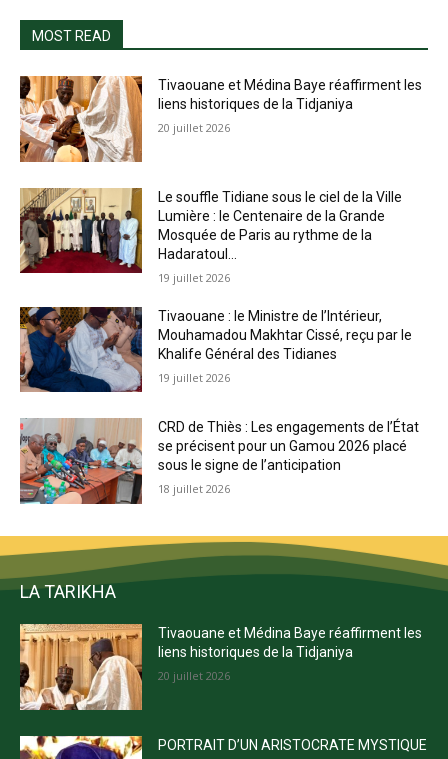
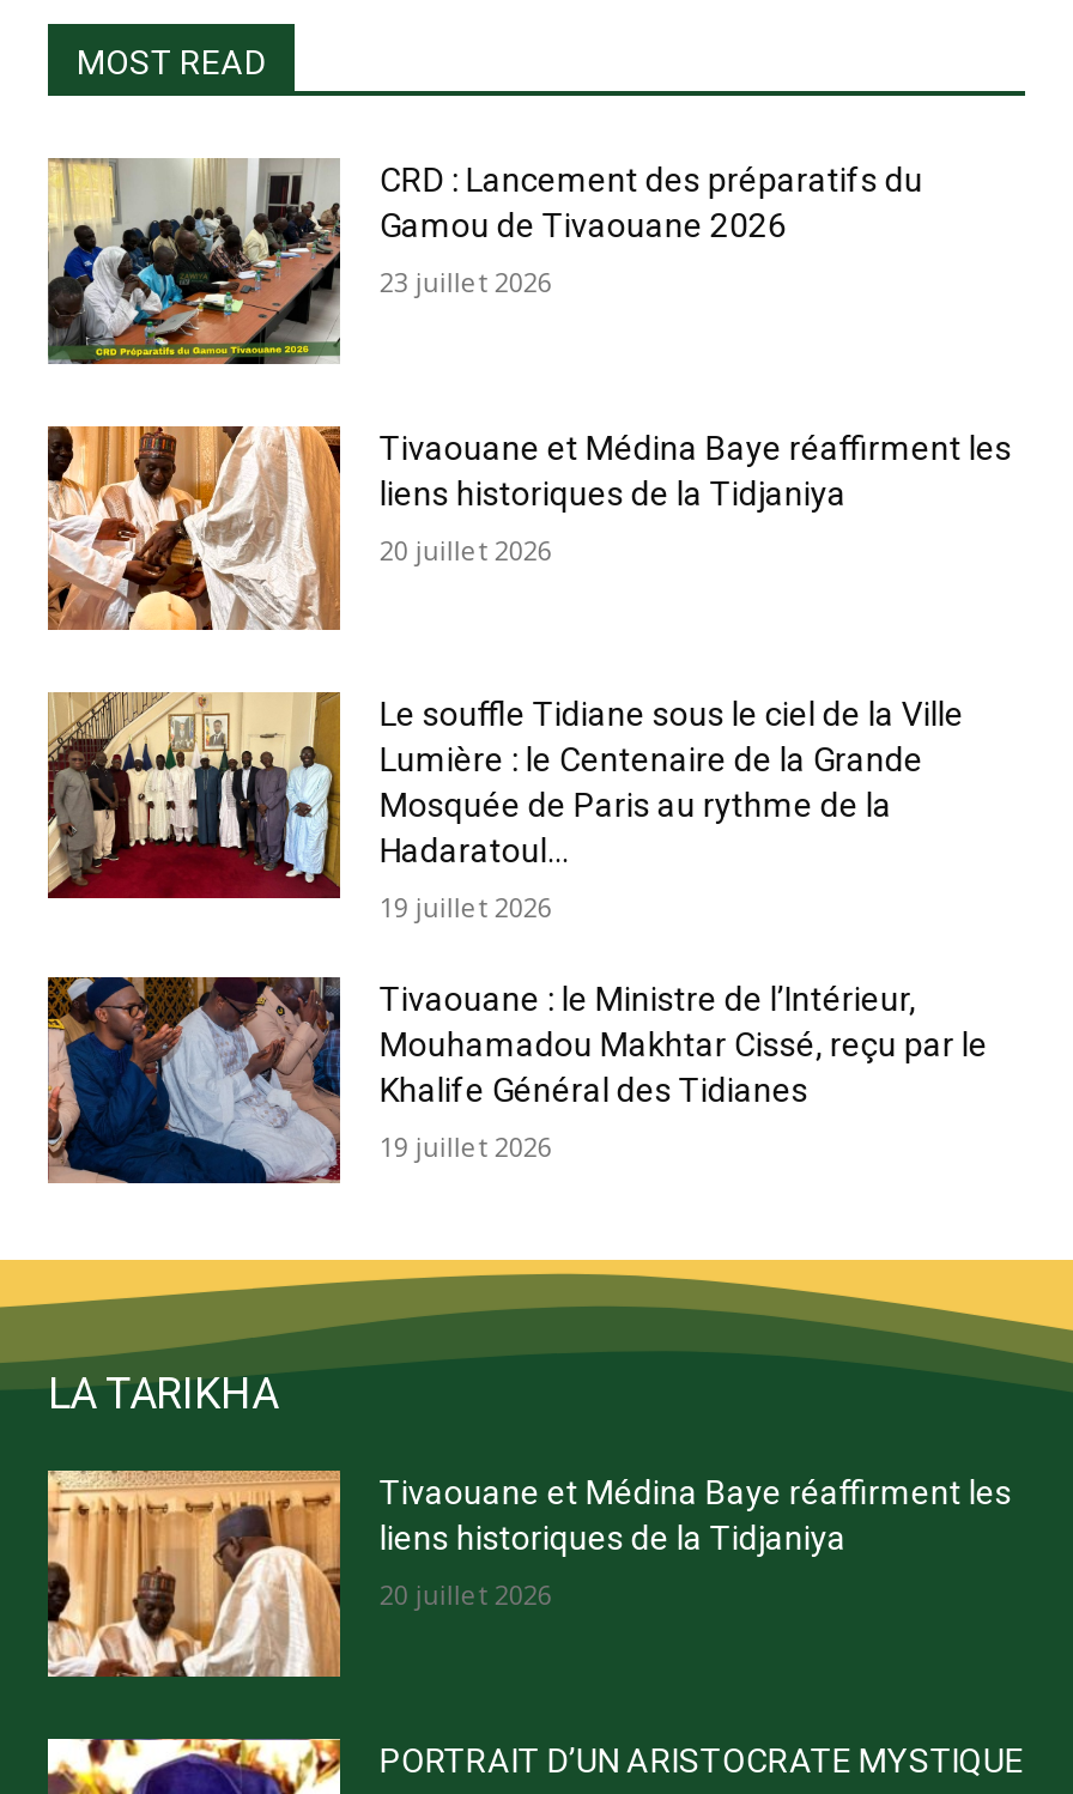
none -> [48,158,923,366] [image] | CRD : Lancement des préparatifs du | Gamou de Tivaouane 2026 | 23 juillet 2026
moved [18,74,422,385] -> [43,422,1012,1165]: [image] | Tivaouane et Médina Baye réaffirment les | liens historiques de la Tidjaniya | ... | Khalife Général des Tidianes | 19 juillet 2026
[19,418,419,505] [image] | CRD de Thiès : Les engagements de l’État | se précisent pour un Gamou 2026 placé | sous le signe de l’anticipation | 18 juillet 2026 -> none

